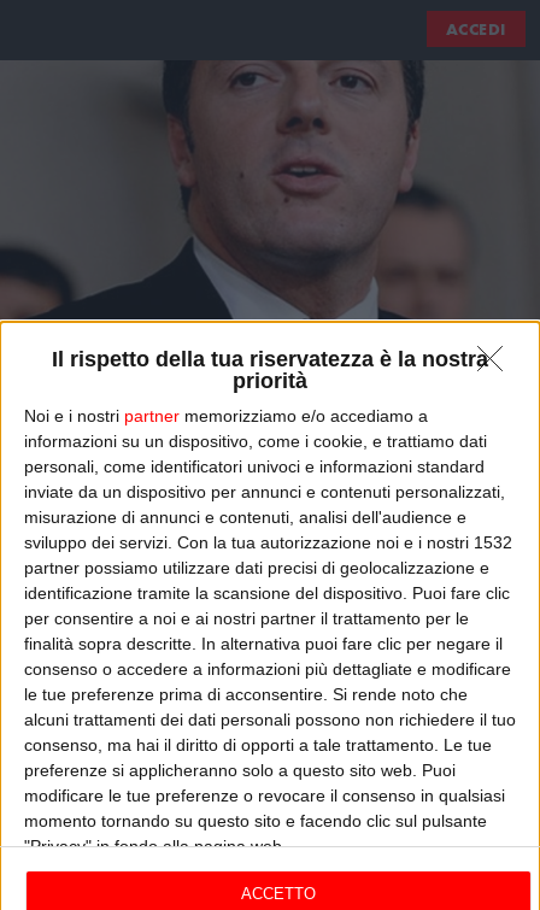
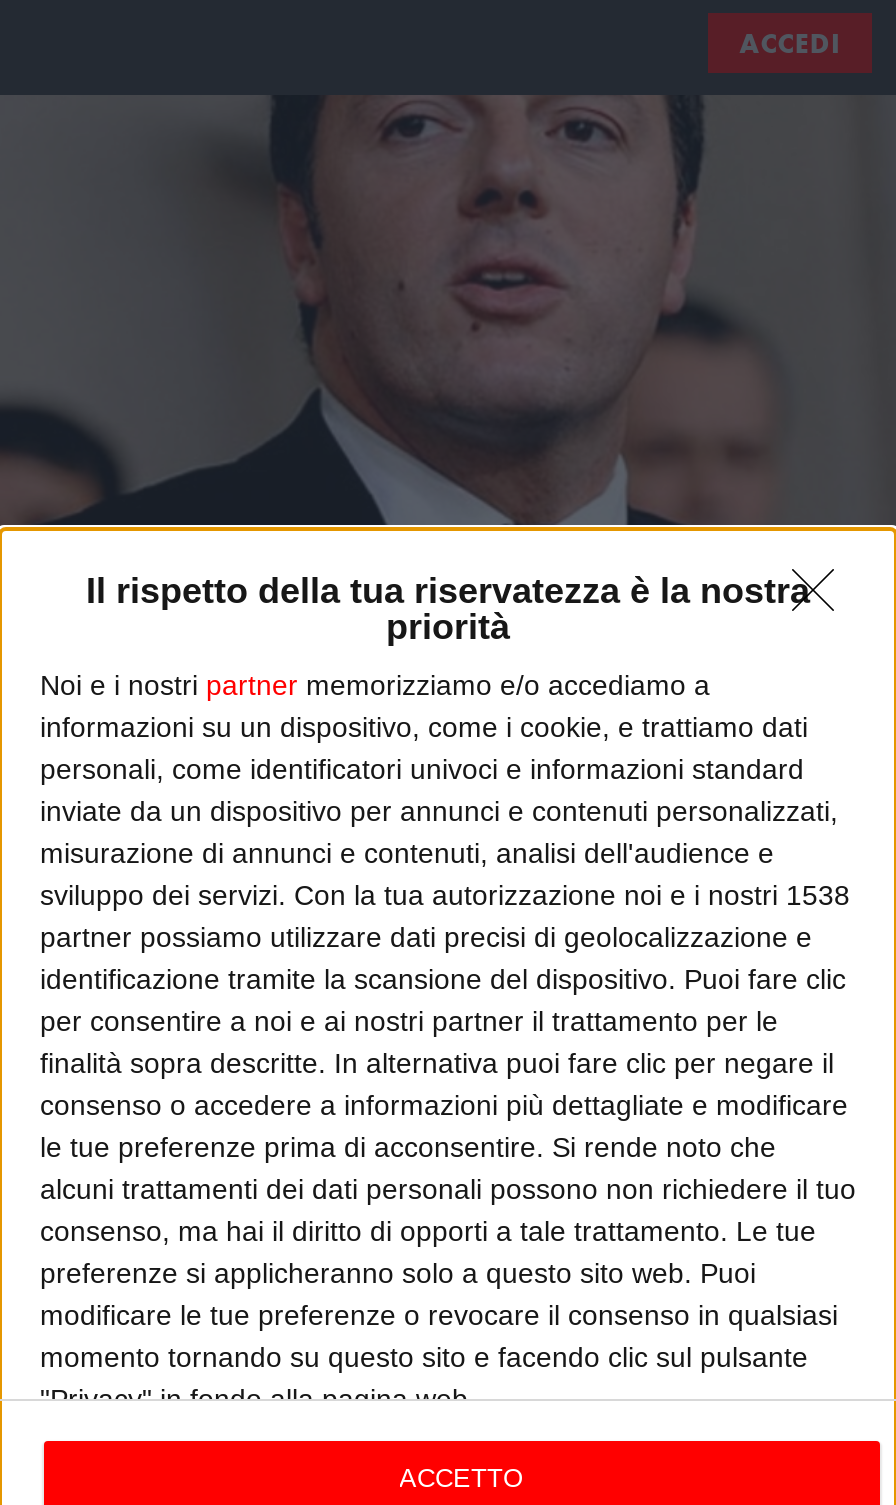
[24,533,512,552] sviluppo dei servizi. Con la tua autorizzazione noi e i nostri 1532 -> [40,879,850,911] sviluppo dei servizi. Con la tua autorizzazione noi e i nostri 1538

